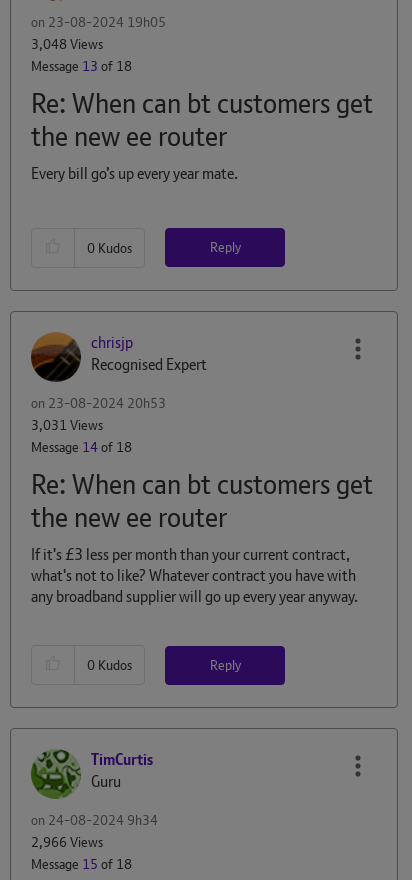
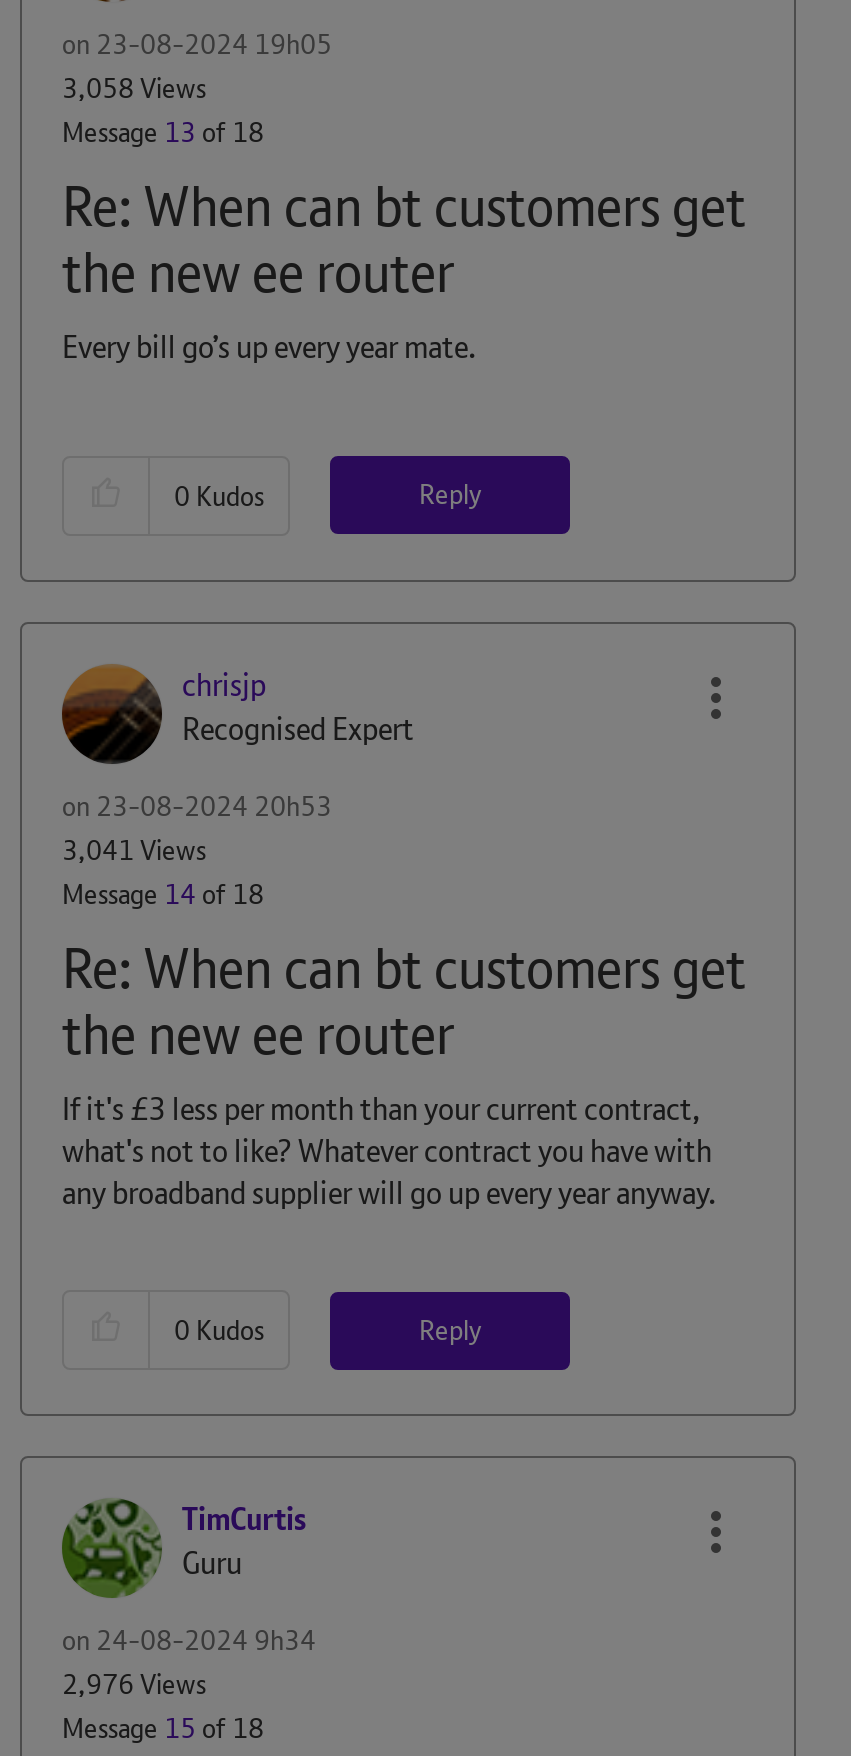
[31,35,103,53] 3,048 Views -> [62,70,206,106] 3,058 Views
[31,415,103,433] 3,031 Views -> [62,831,206,867] 3,041 Views
[31,833,103,851] 2,966 Views -> [62,1666,206,1702] 2,976 Views

